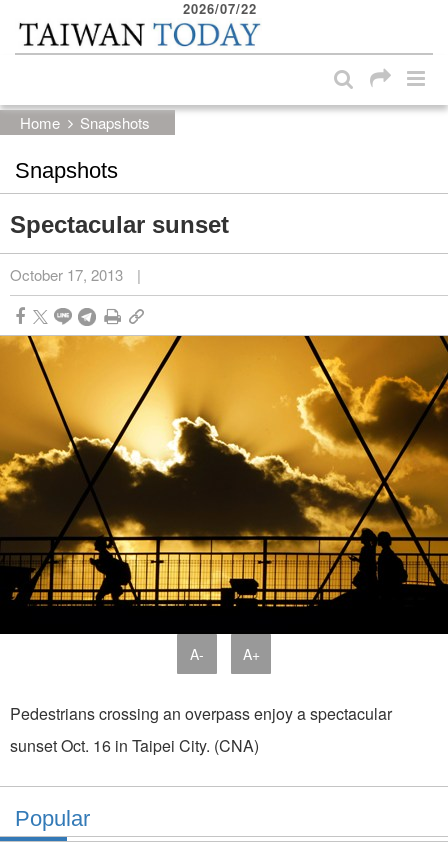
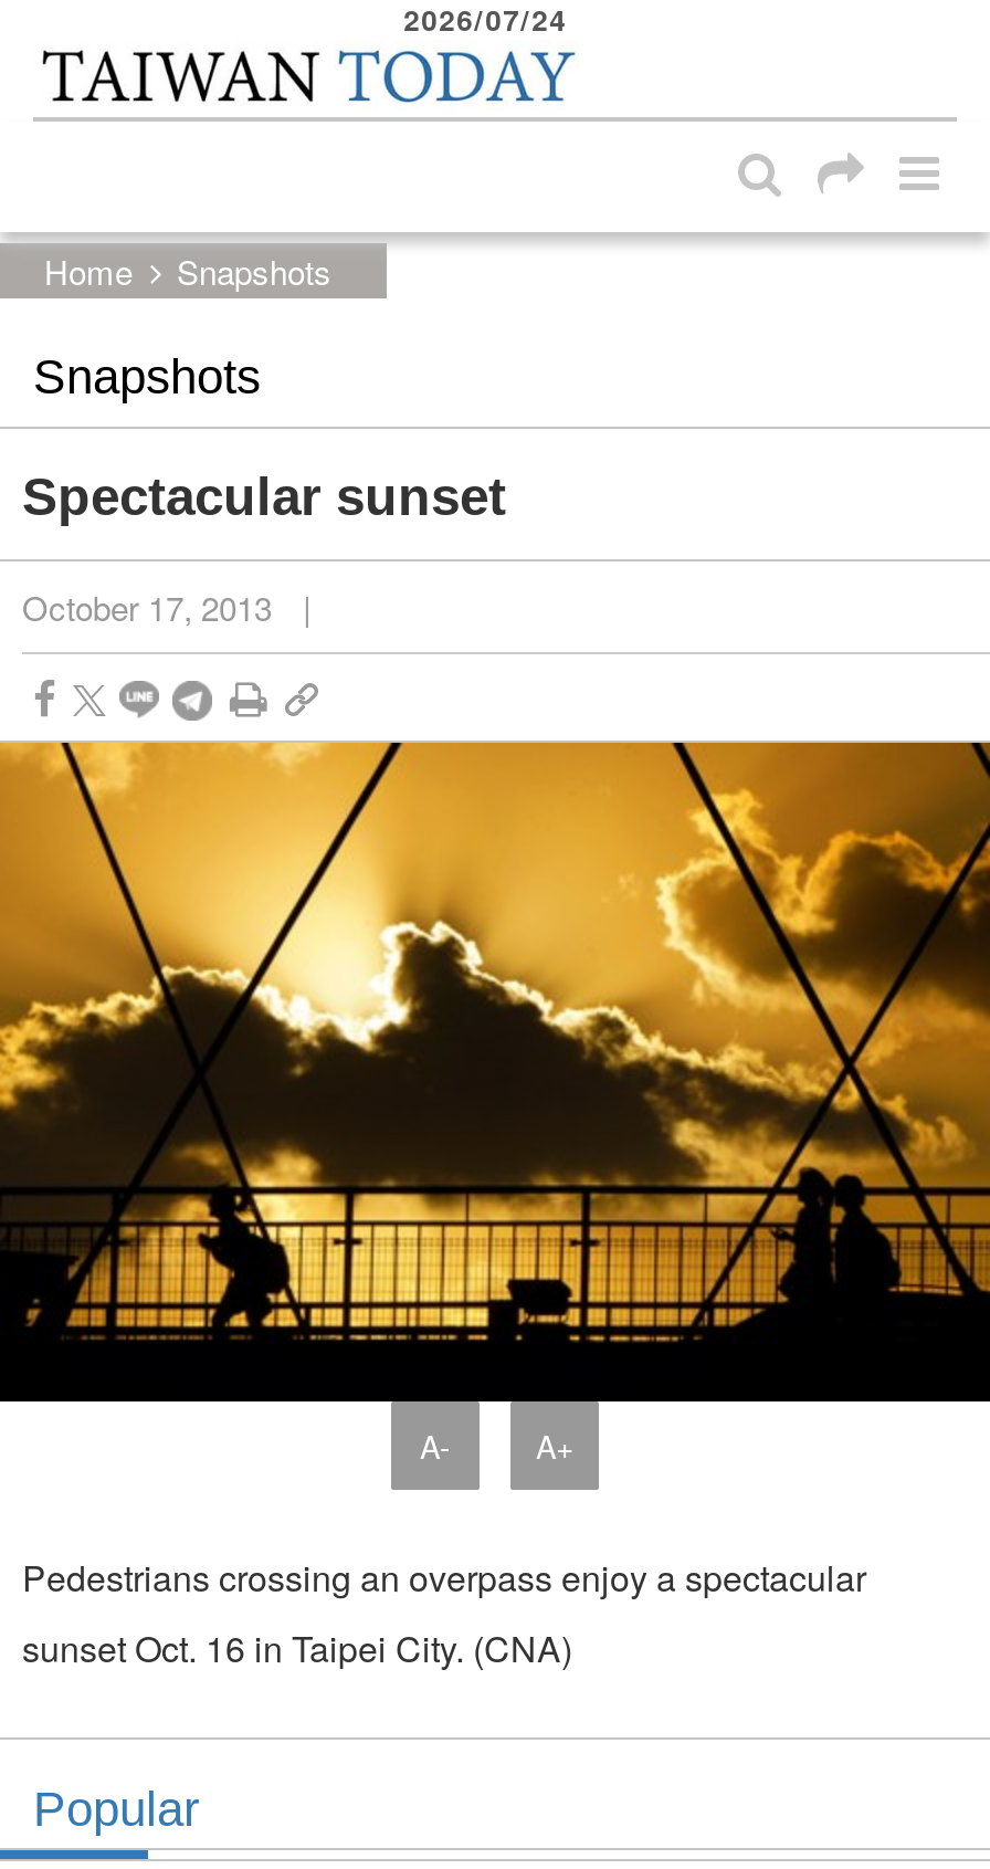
[183,0,257,18] 2026/07/22 -> [404,0,567,40] 2026/07/24

